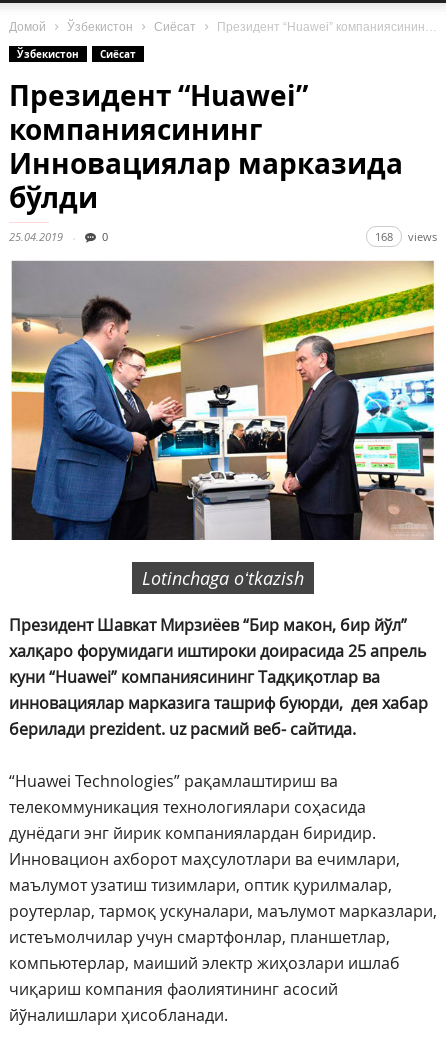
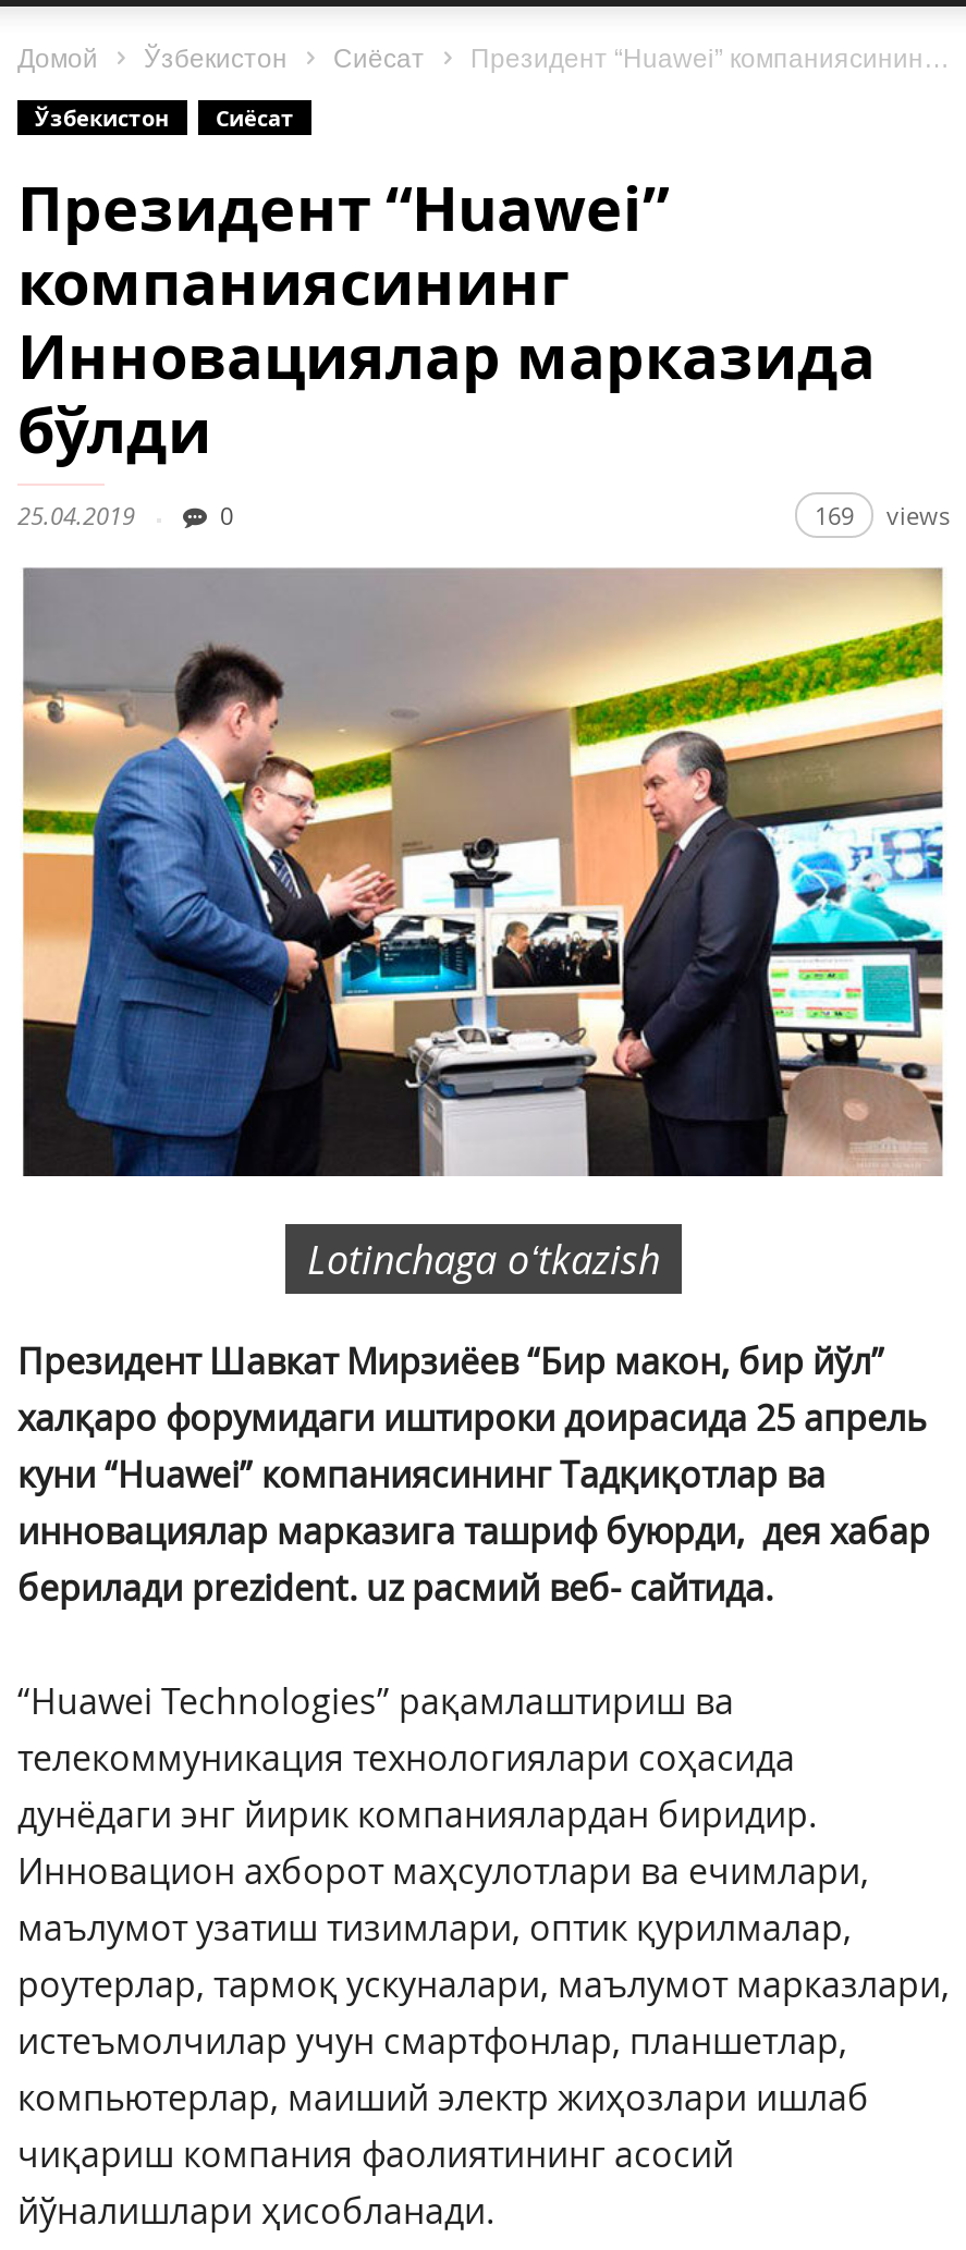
[375,229,437,244] 168 views -> [815,499,950,531] 169 views

